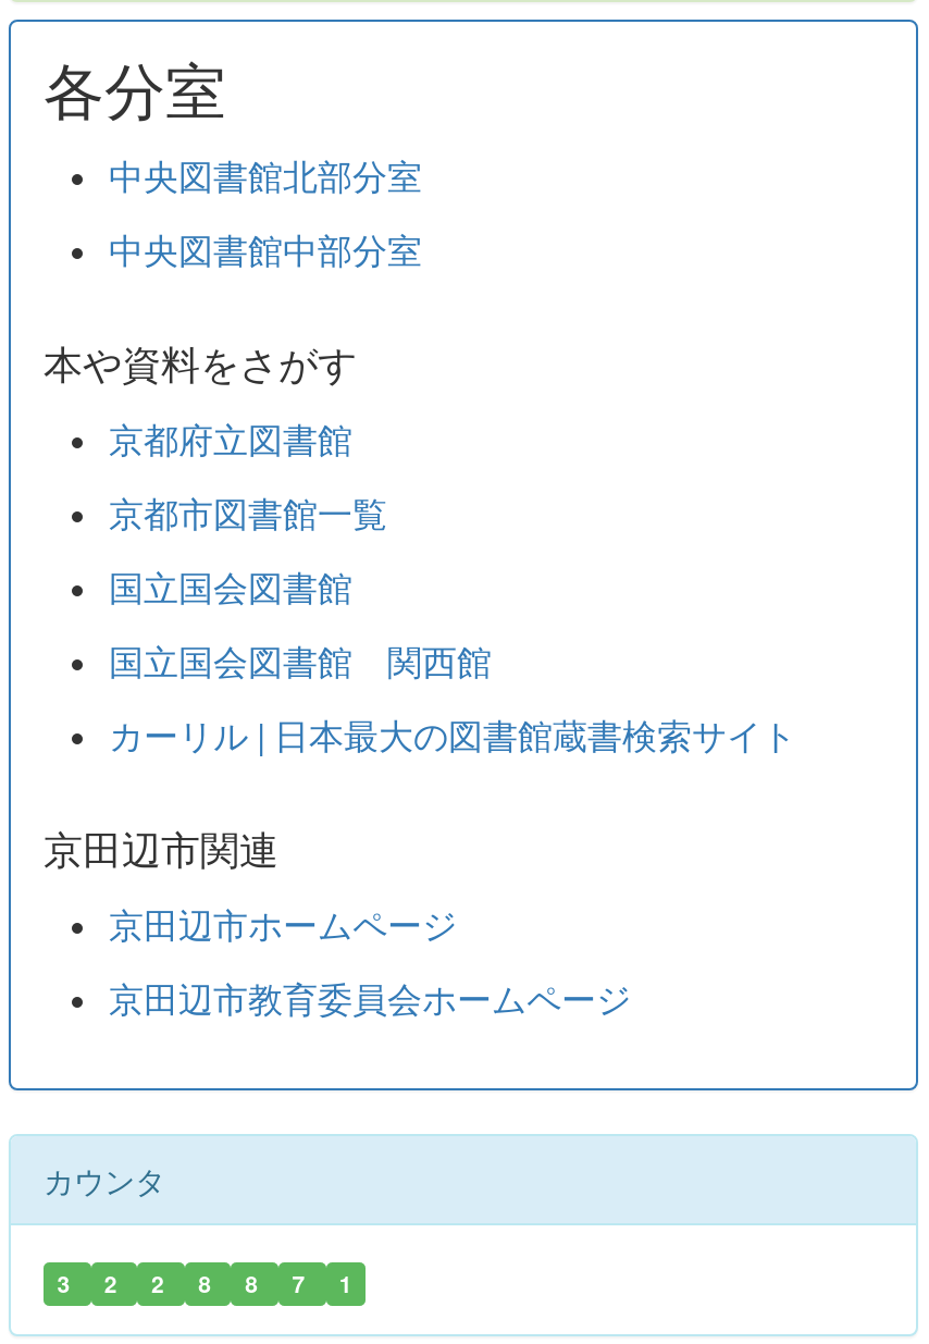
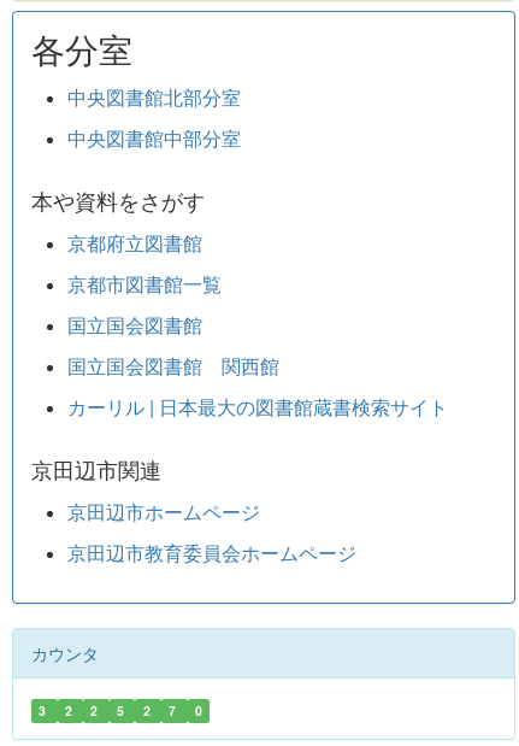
[198,1267,218,1299] 8 -> [117,701,128,719] 5
[245,1267,265,1299] 8 -> [143,701,154,719] 2
[339,1267,352,1299] 1 -> [195,701,202,719] 0

